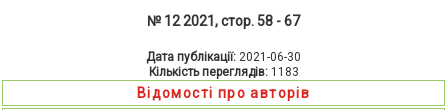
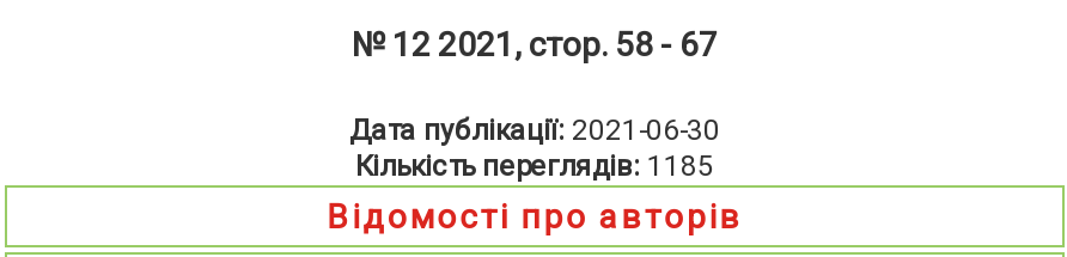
[148,65,298,79] Кількість переглядів: 1183 -> [355,148,714,182] Кількість переглядів: 1185

